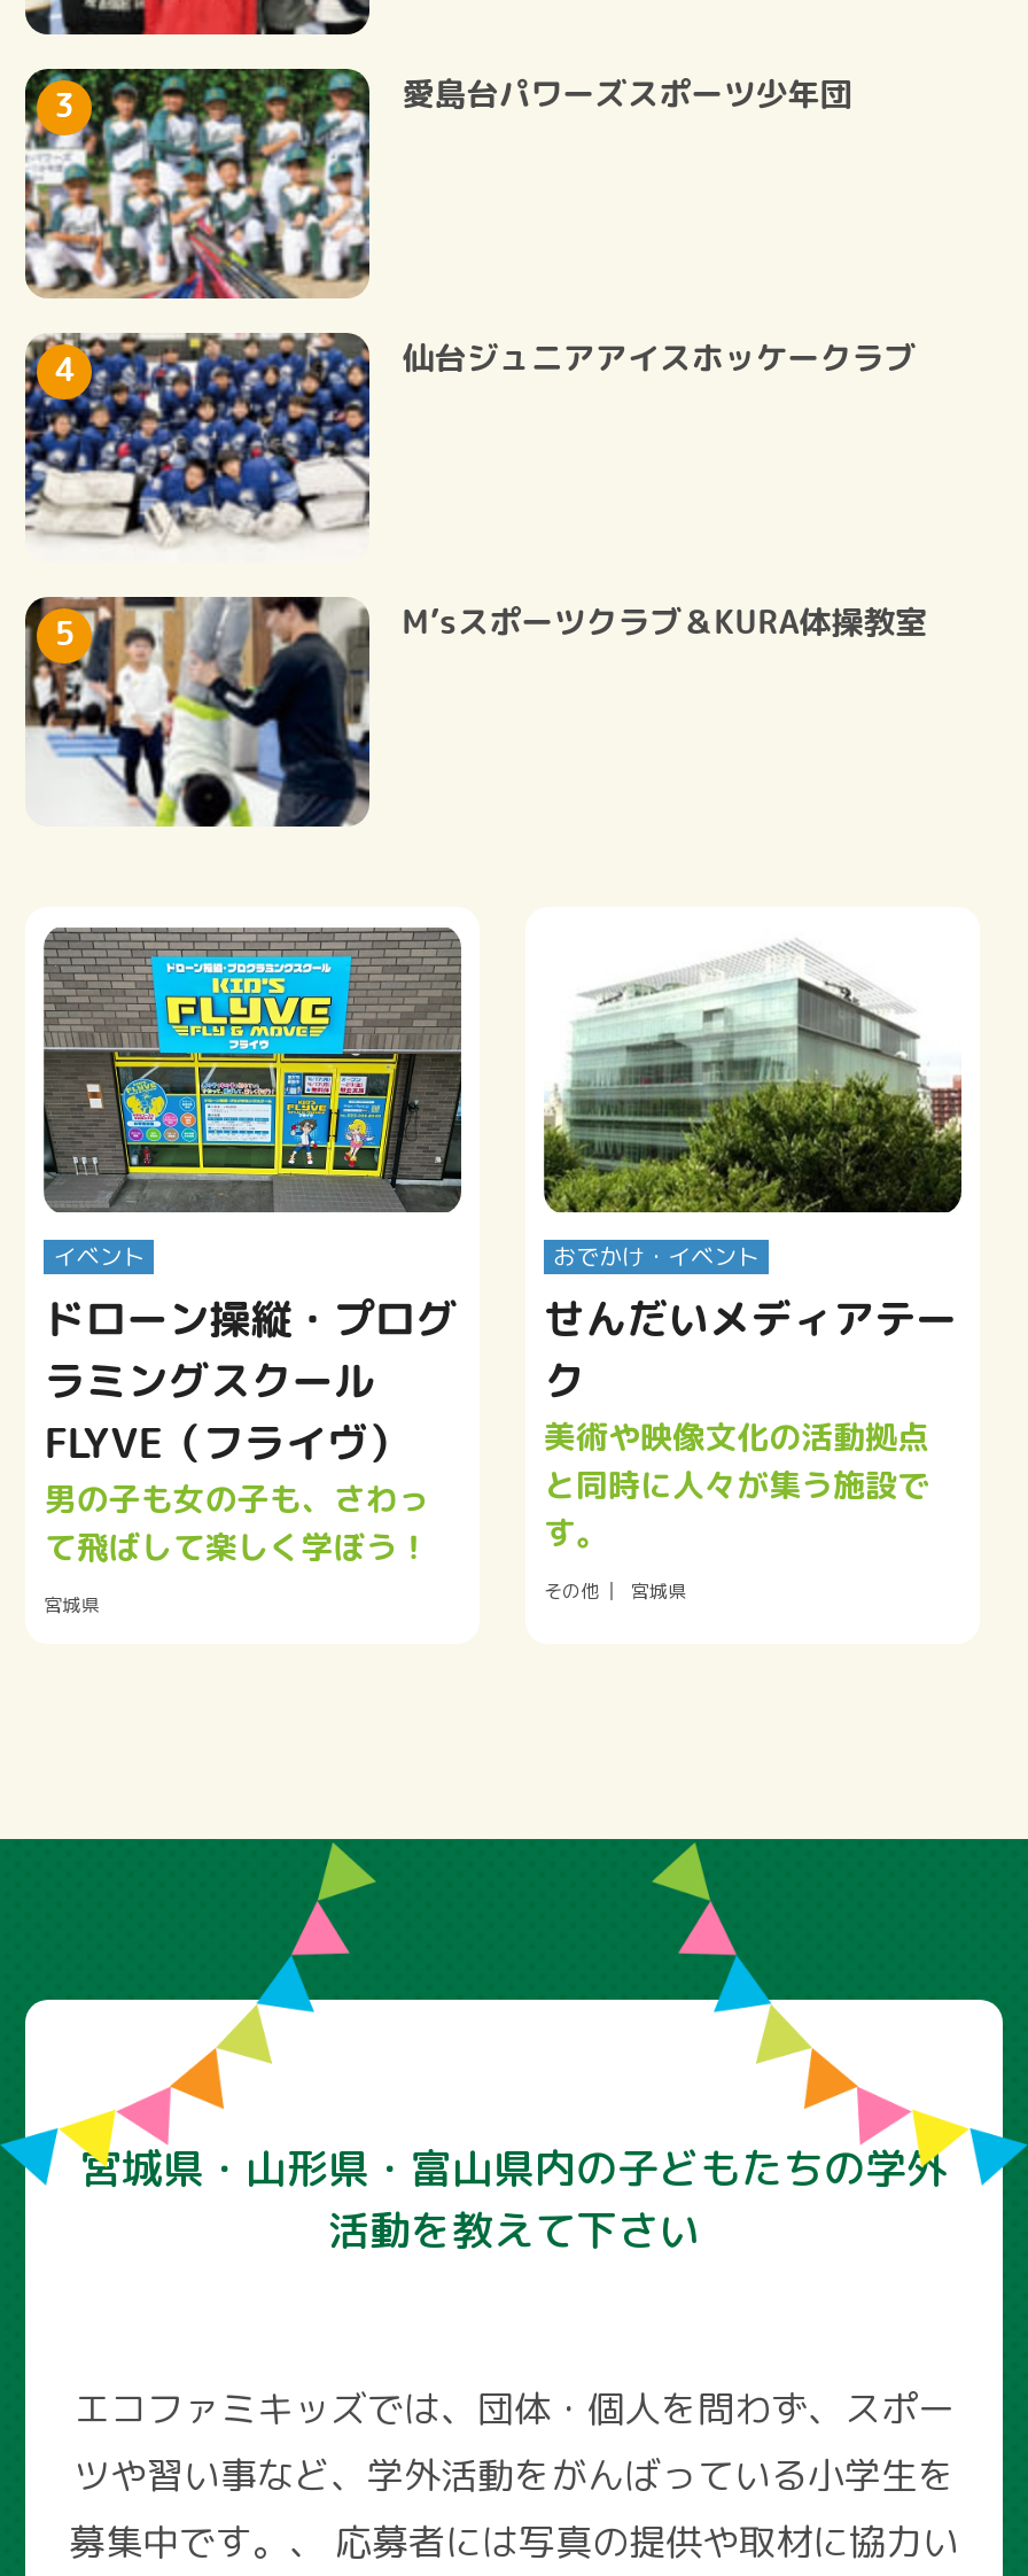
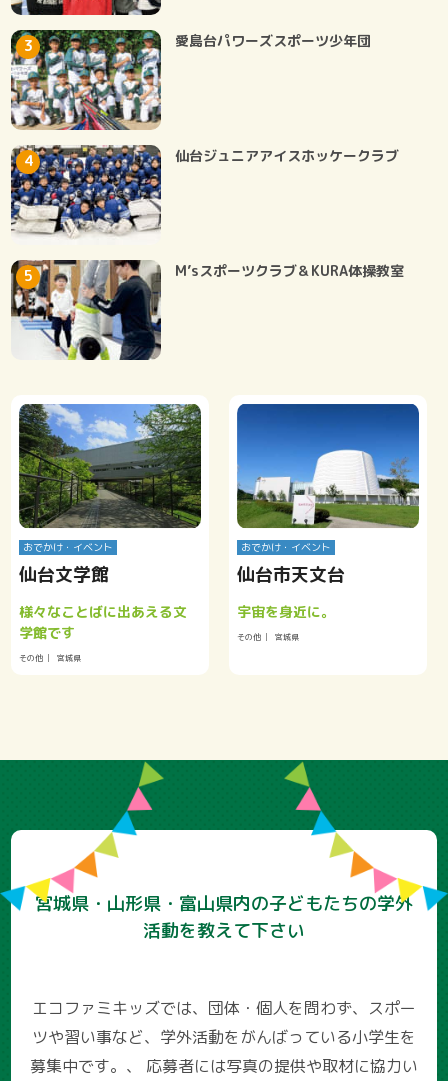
[44,925,464,1568] [image] | イベント | ドローン操縦・プログ | ラミングスクール | FLYVE（フライヴ） | 男の子も女の子も、さわっ | て飛ばして楽しく学ぼう！ -> [19,403,202,664] [image] | おでかけ・イベント | 仙台文学館 | 様々なことばに出あえる文 | 学館です | その他
[544,928,964,1554] [image] | せんだいメディアテー | ク | 美術や映像文化の活動拠点 | と同時に人々が集う施設で | す。 -> [236,403,420,621] [image] | 仙台市天文台 | 宇宙を身近に。

